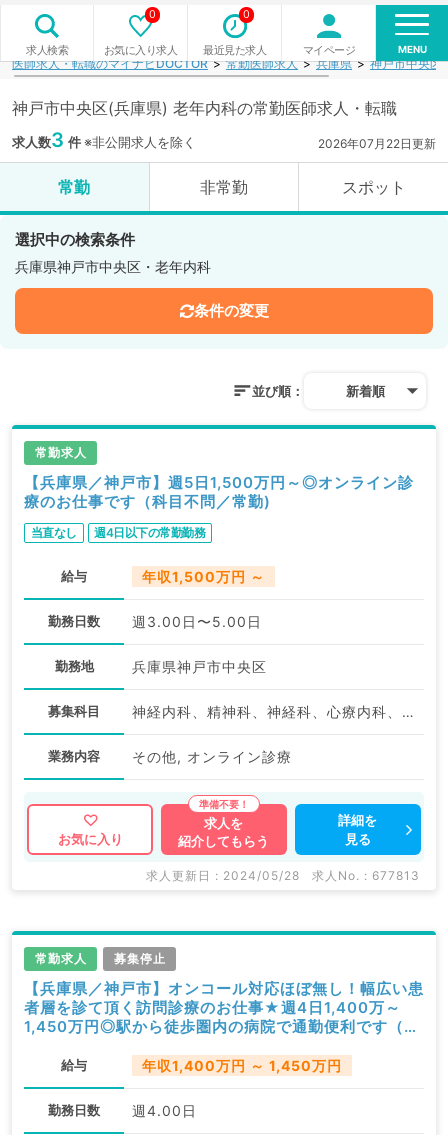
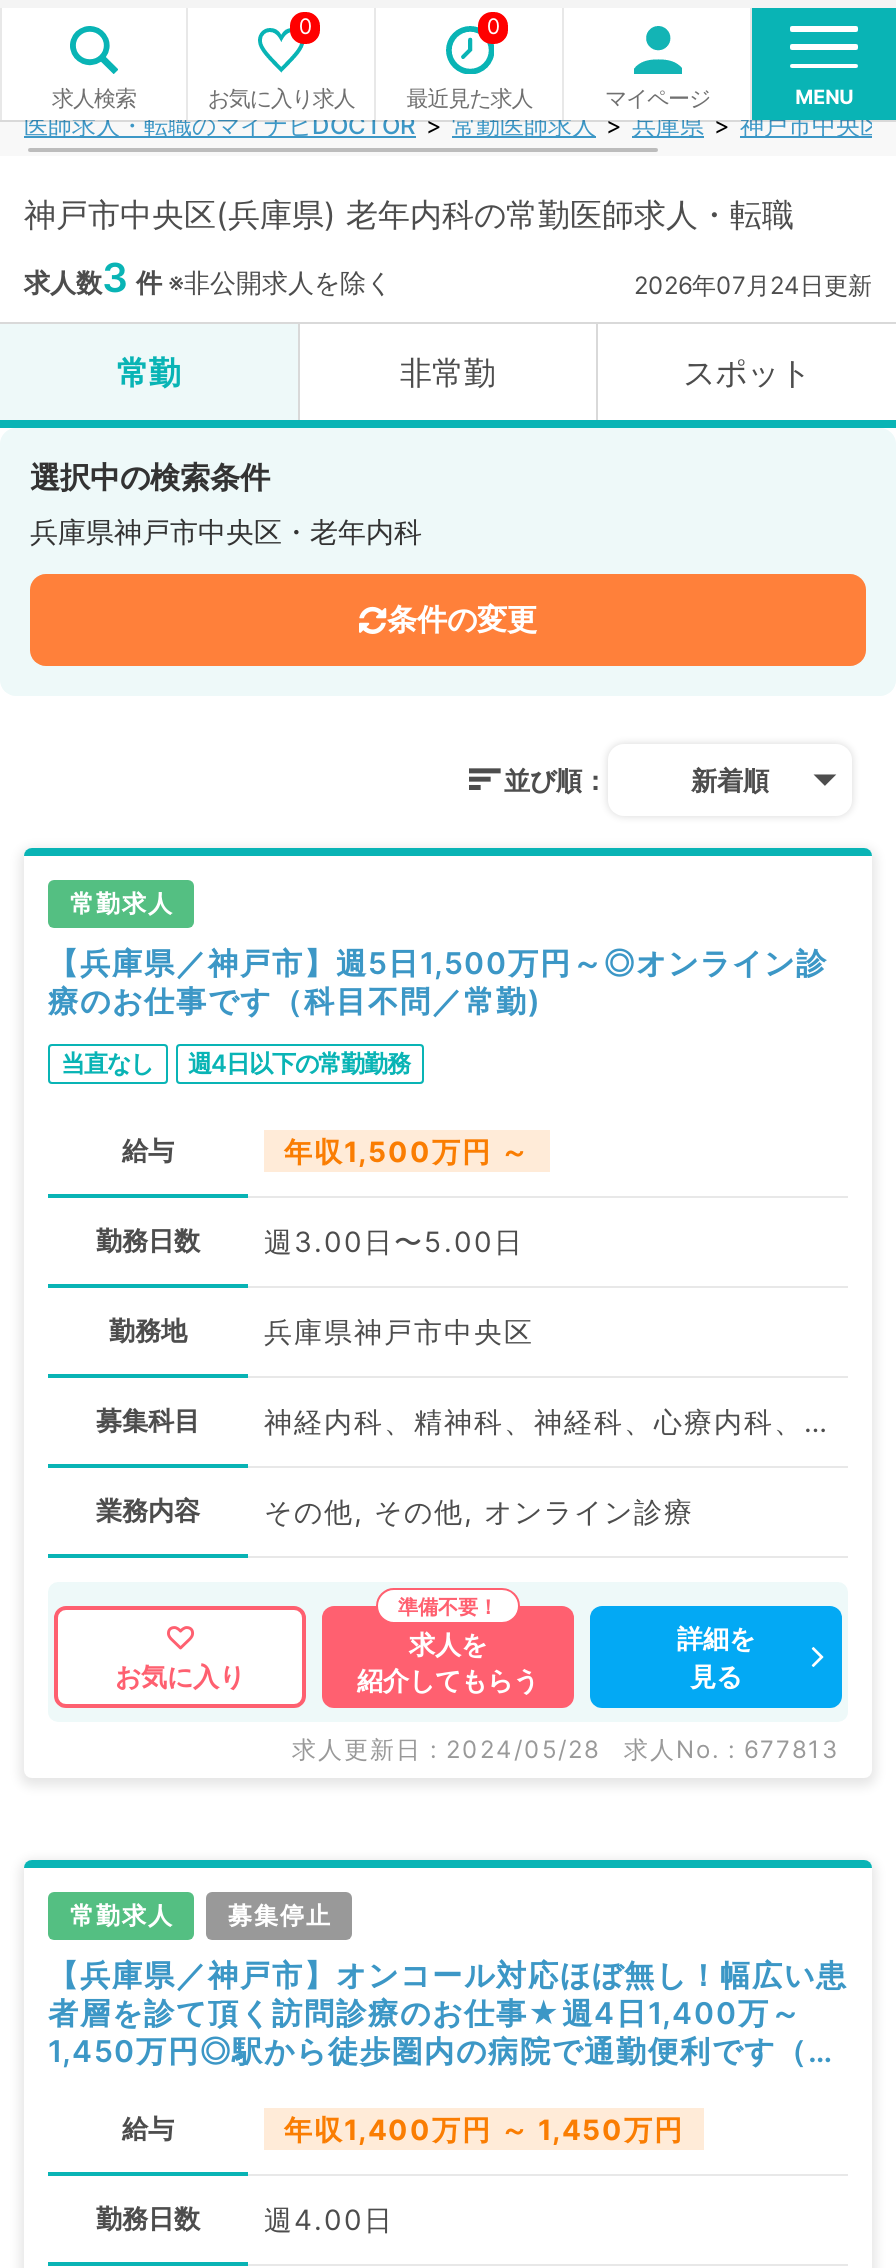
[318,136,436,151] 2026年07月22日更新 -> [634,270,872,300] 2026年07月24日更新
[132,748,292,765] その他, オンライン診療 -> [264,1494,694,1528] その他, その他, オンライン診療

